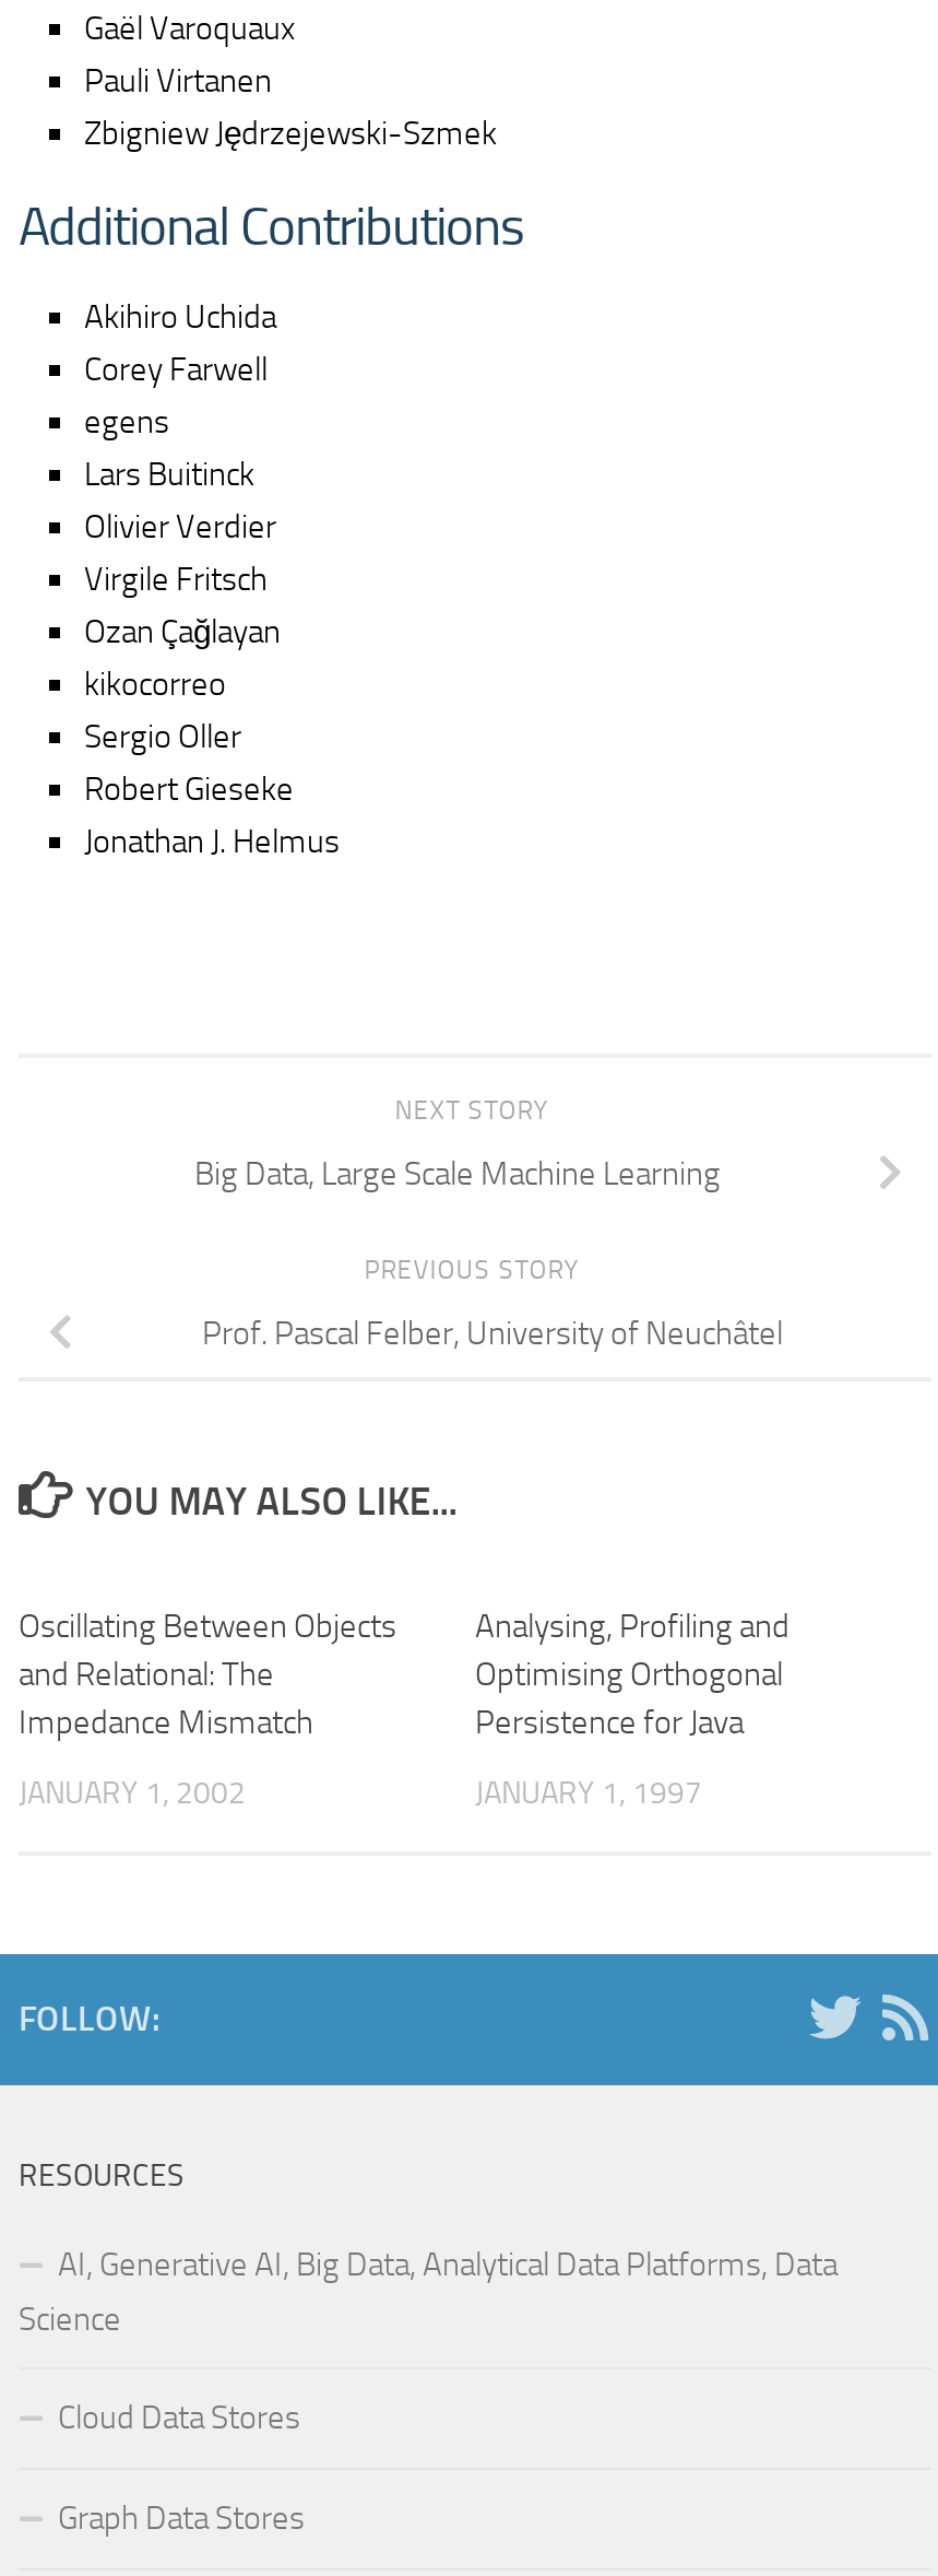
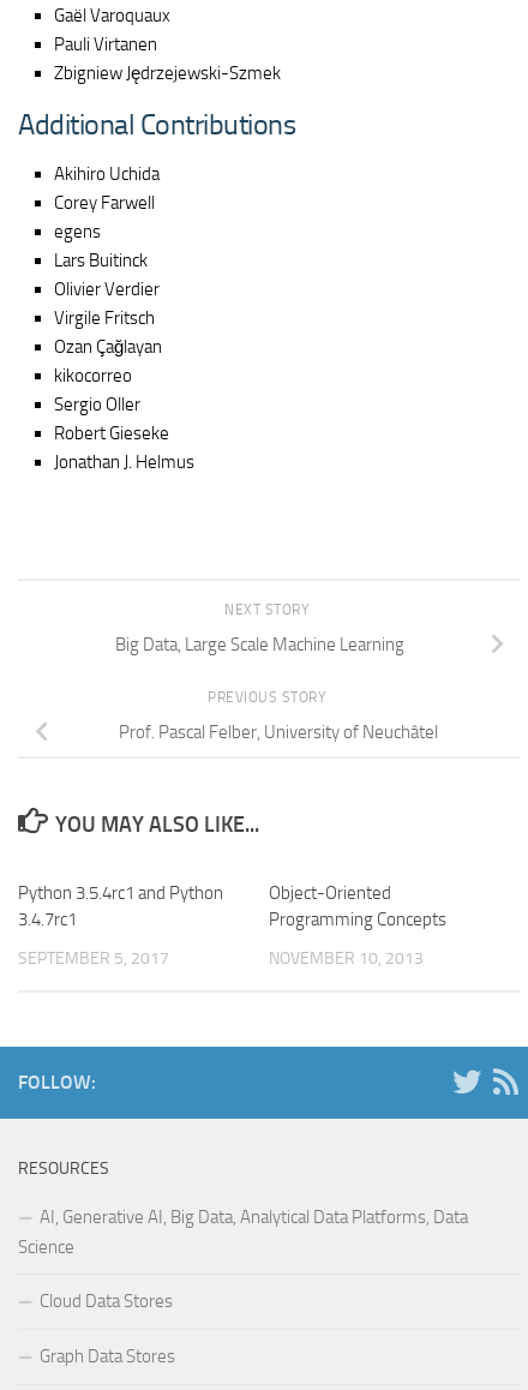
[19,1606,396,1742] Oscillating Between Objects | and Relational: The | Impedance Mismatch -> [18,882,223,930] Python 3.5.4rc1 and Python | 3.4.7rc1
[475,1606,789,1742] Analysing, Profiling and | Optimising Orthogonal | Persistence for Java -> [269,882,446,930] Object-Oriented | Programming Concepts
[19,1775,246,1812] JANUARY 1, 2002 -> [18,948,169,969] SEPTEMBER 5, 2017
[475,1775,702,1812] JANUARY 1, 1997 -> [269,948,424,969] NOVEMBER 10, 2013

